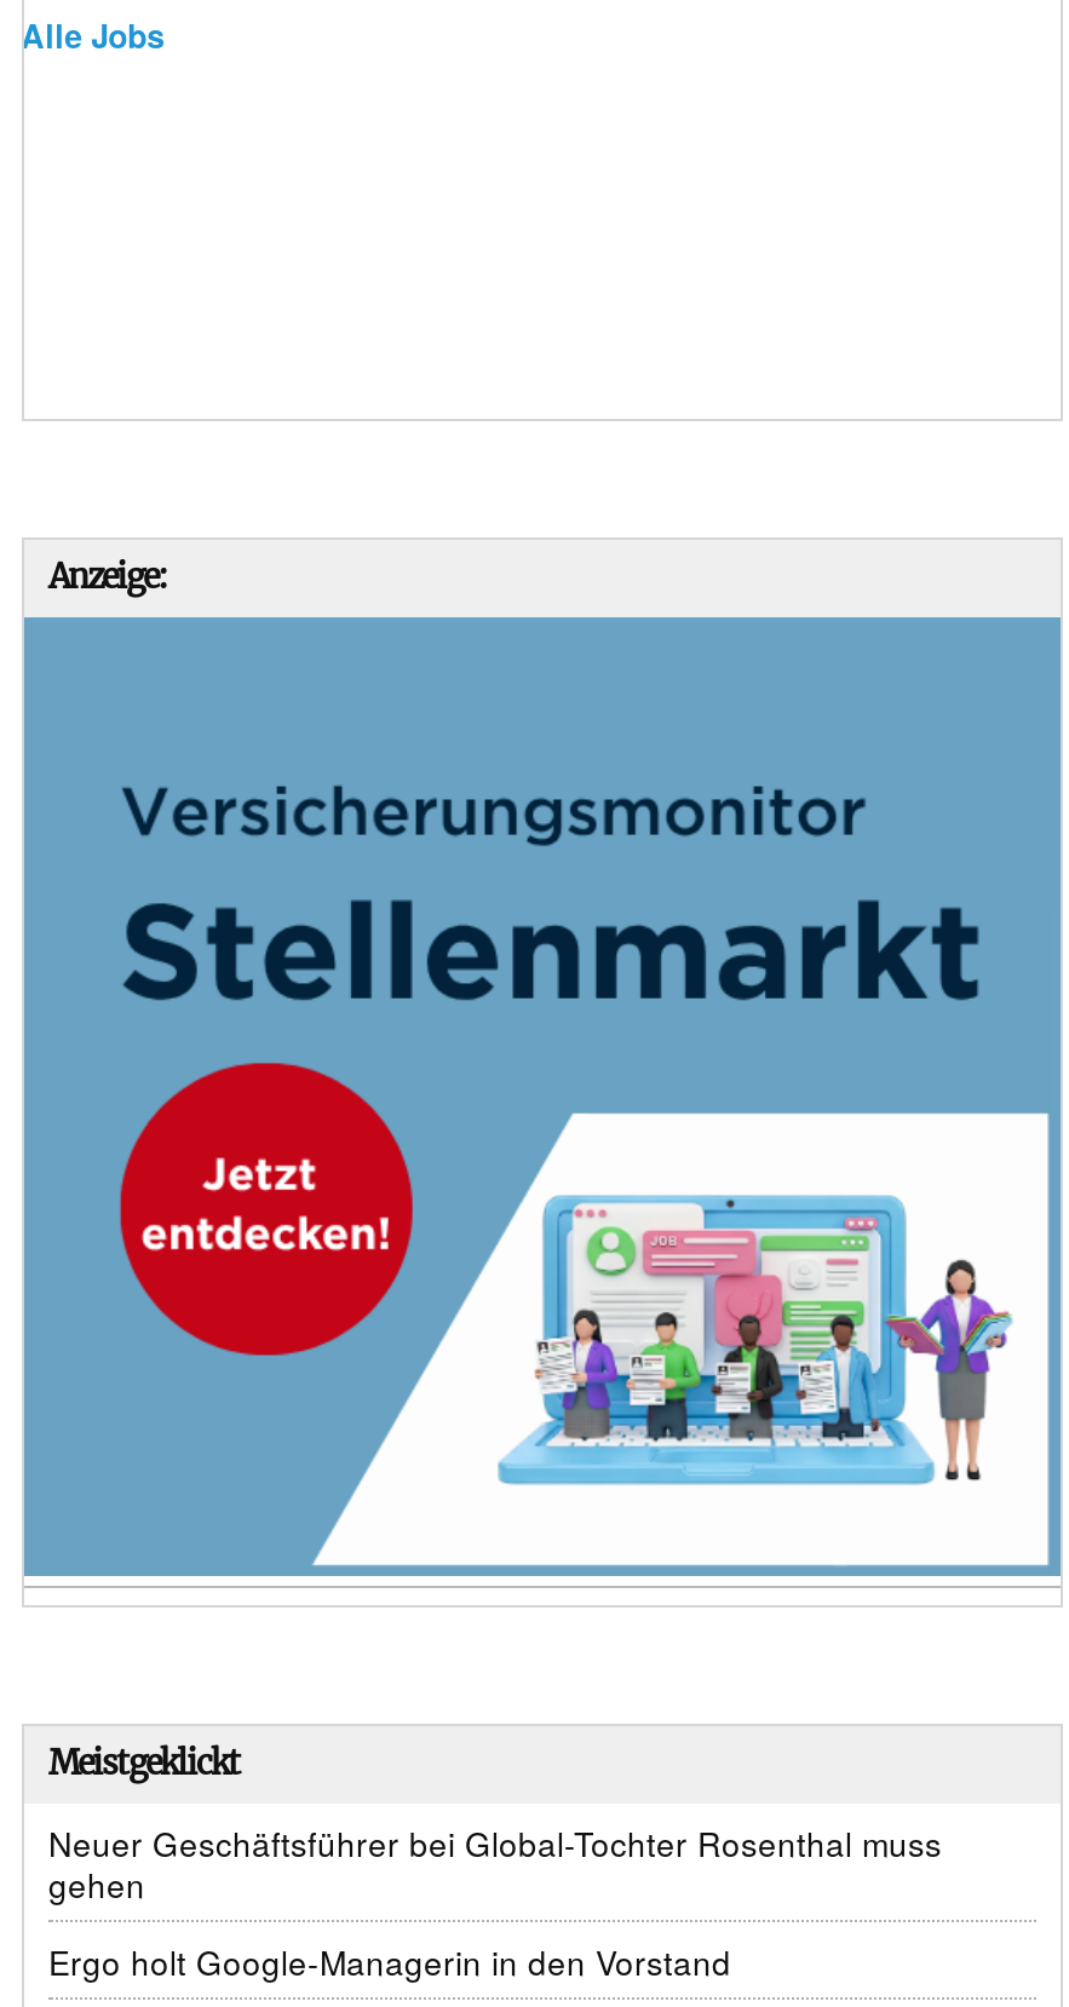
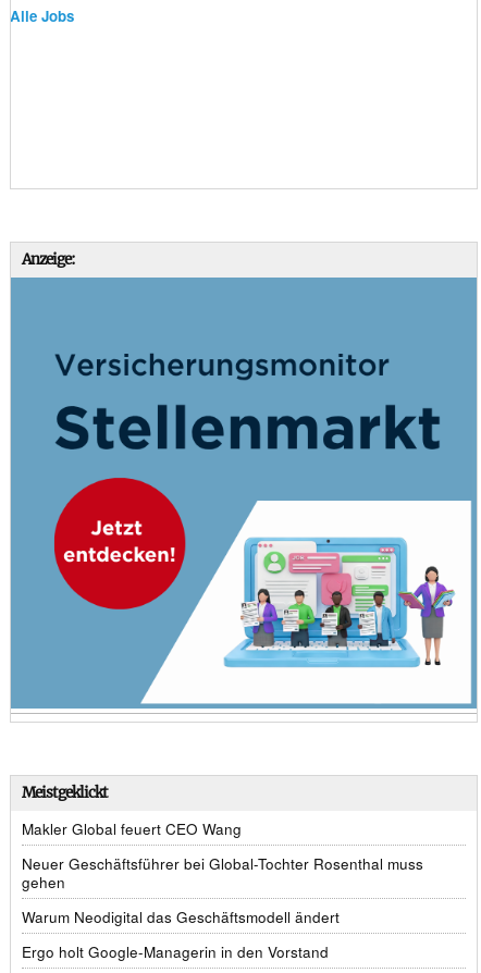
none -> [22,818,242,839] Makler Global feuert CEO Wang
none -> [22,907,340,927] Warum Neodigital das Geschäftsmodell ändert

